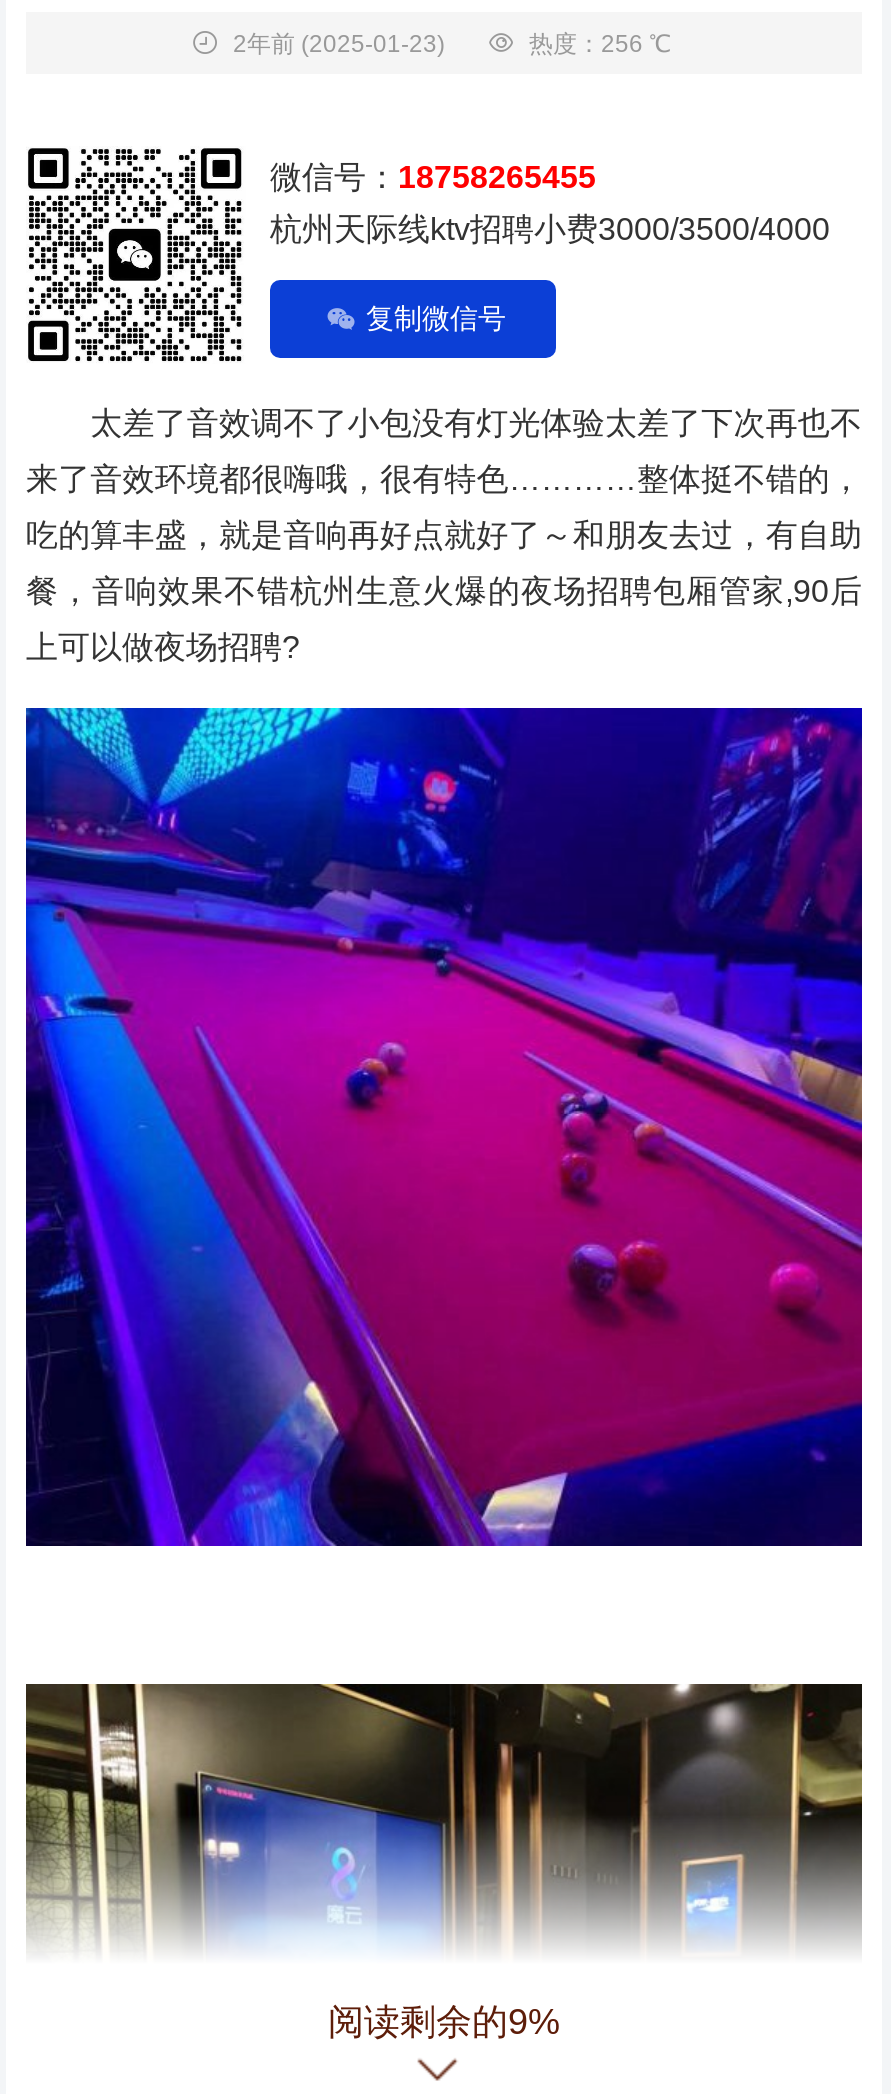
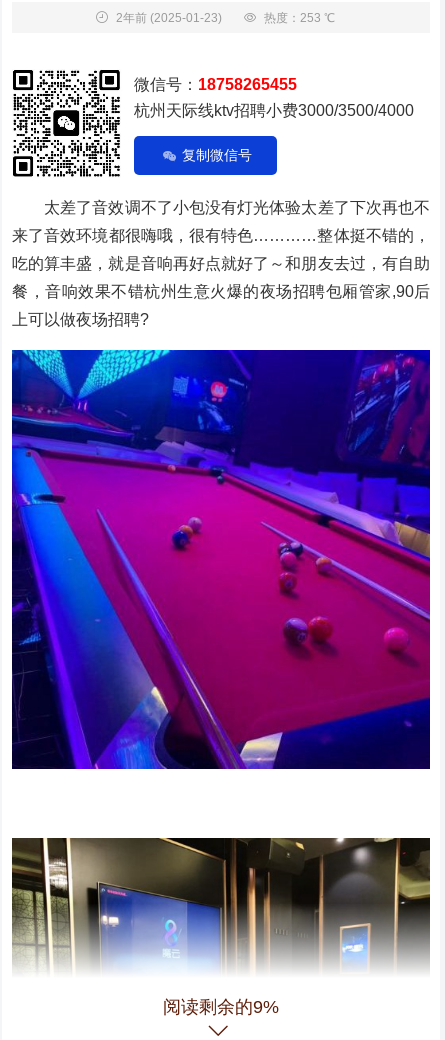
[529,30,671,58] 热度：256 ℃ -> [263,11,334,25] 热度：253 ℃

